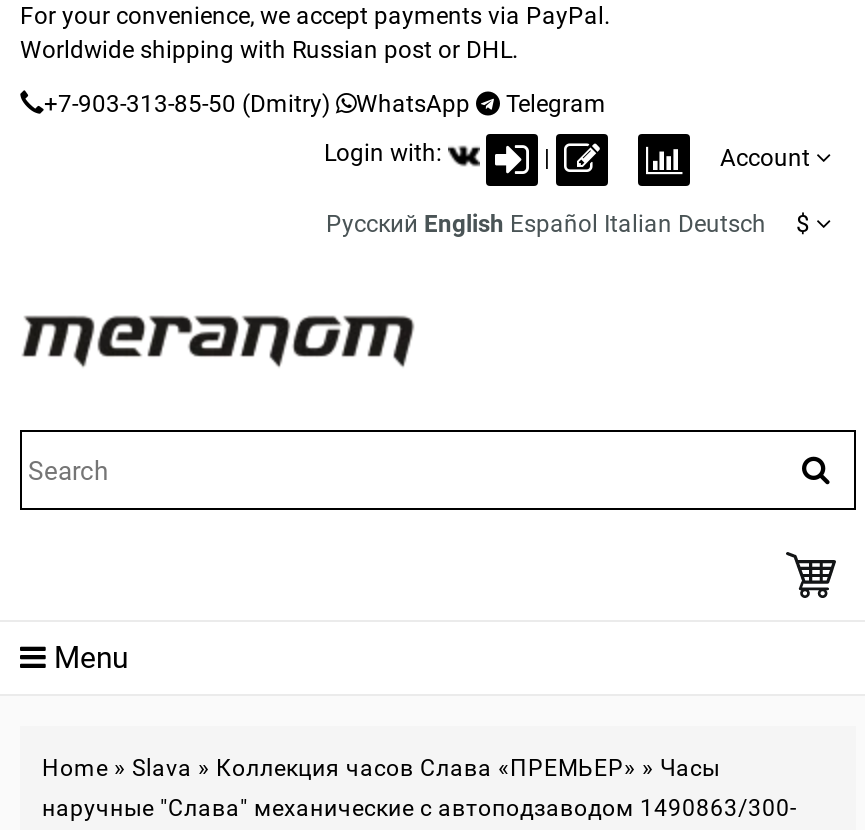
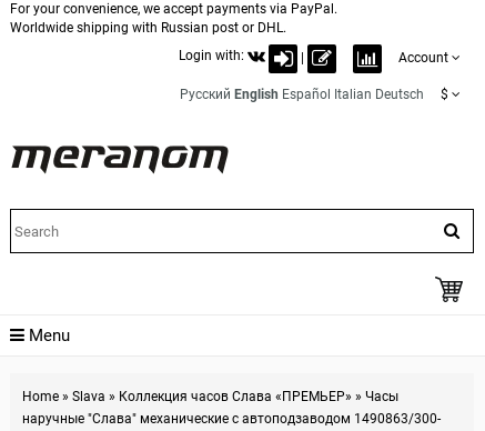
[44,90,606,118] +7-903-313-85-50 (Dmitry) | WhatsApp | Telegram -> none

